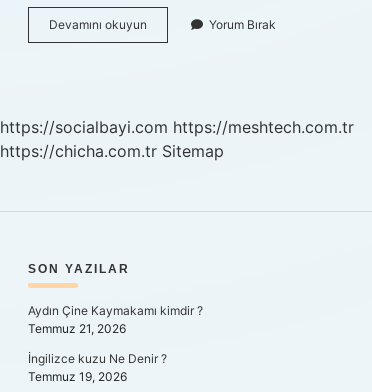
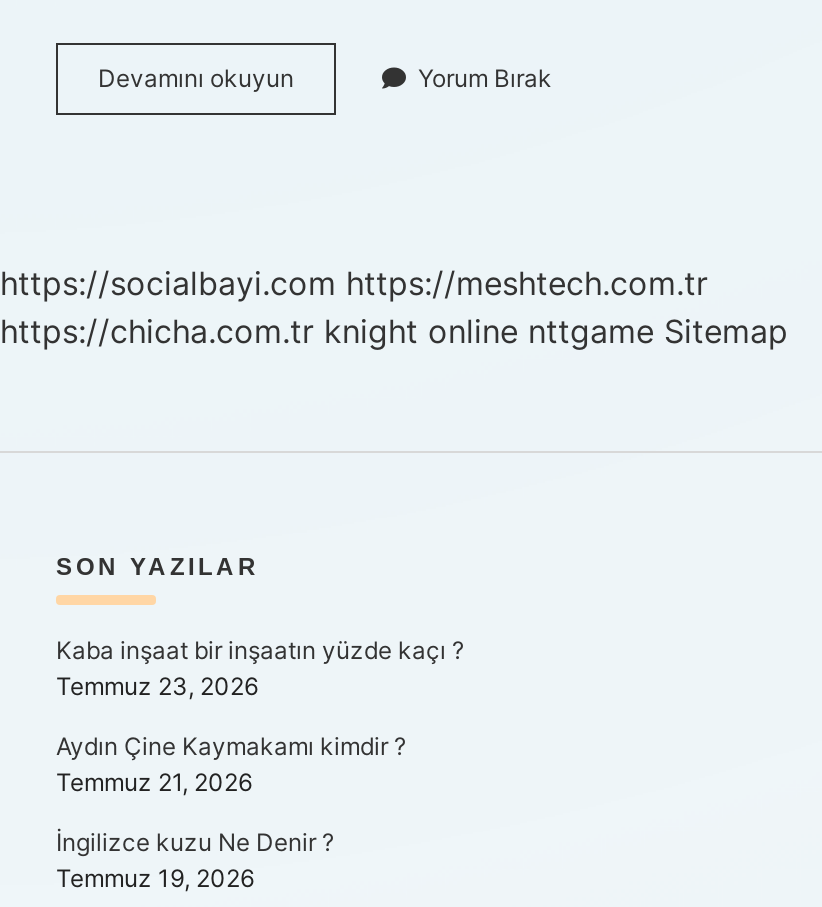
[0,141,224,161] https://chicha.com.tr Sitemap -> [0,311,788,351] https://chicha.com.tr knight online nttgame Sitemap
none -> [56,635,464,701] Kaba inşaat bir inşaatın yüzde kaçı ? | Temmuz 23, 2026

